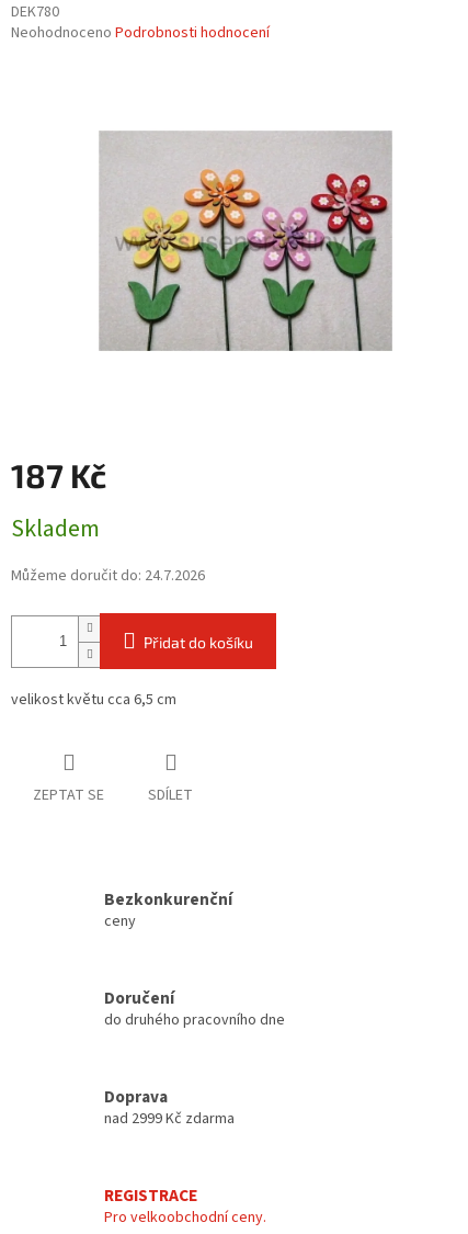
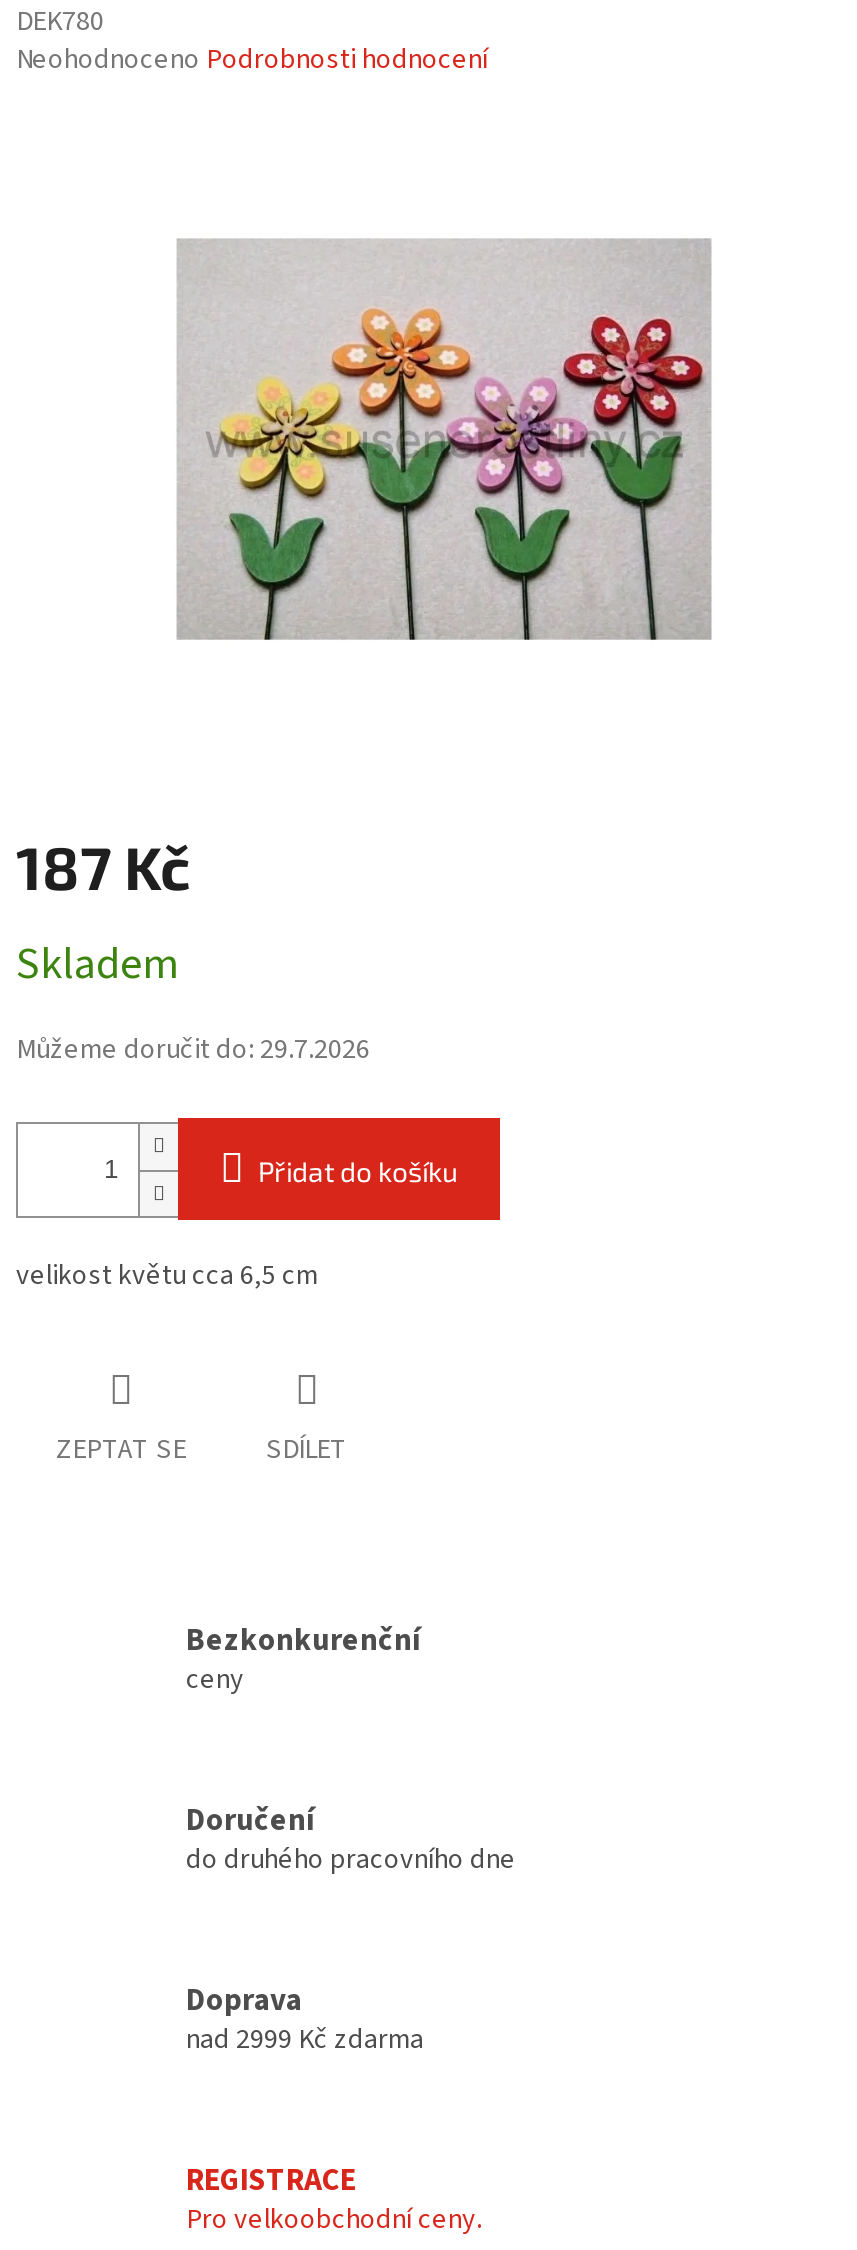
[11,565,205,587] Můžeme doručit do: 24.7.2026 -> [16,1031,370,1071] Můžeme doručit do: 29.7.2026

